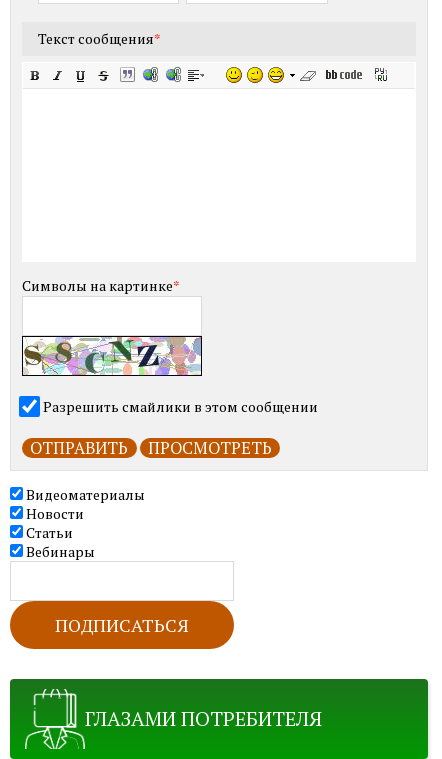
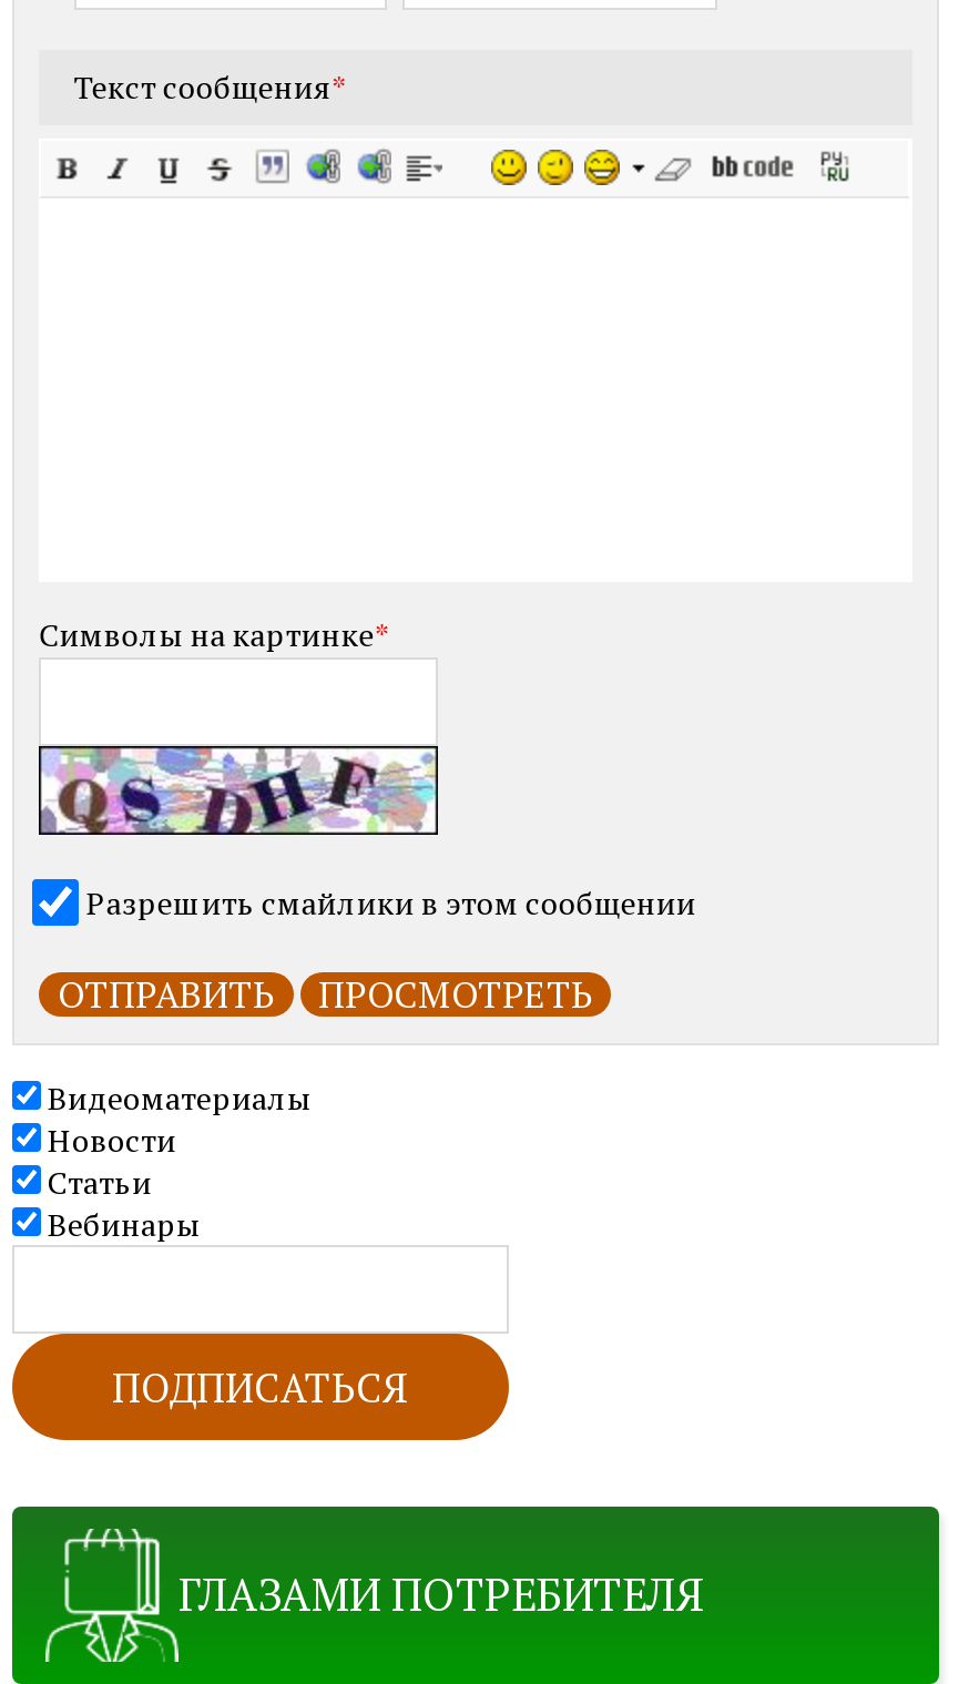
[23,336,201,376] [image] -> [41,746,436,835] [image]

